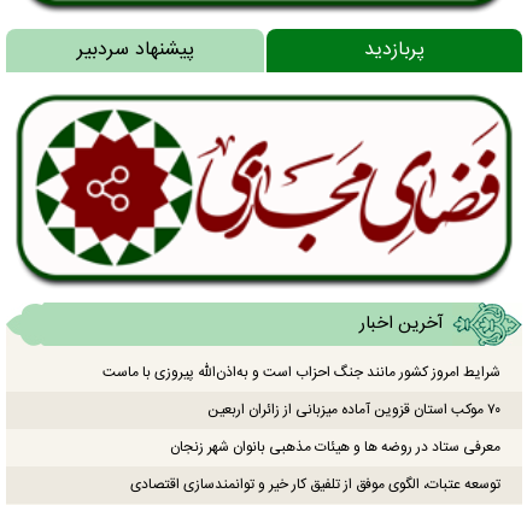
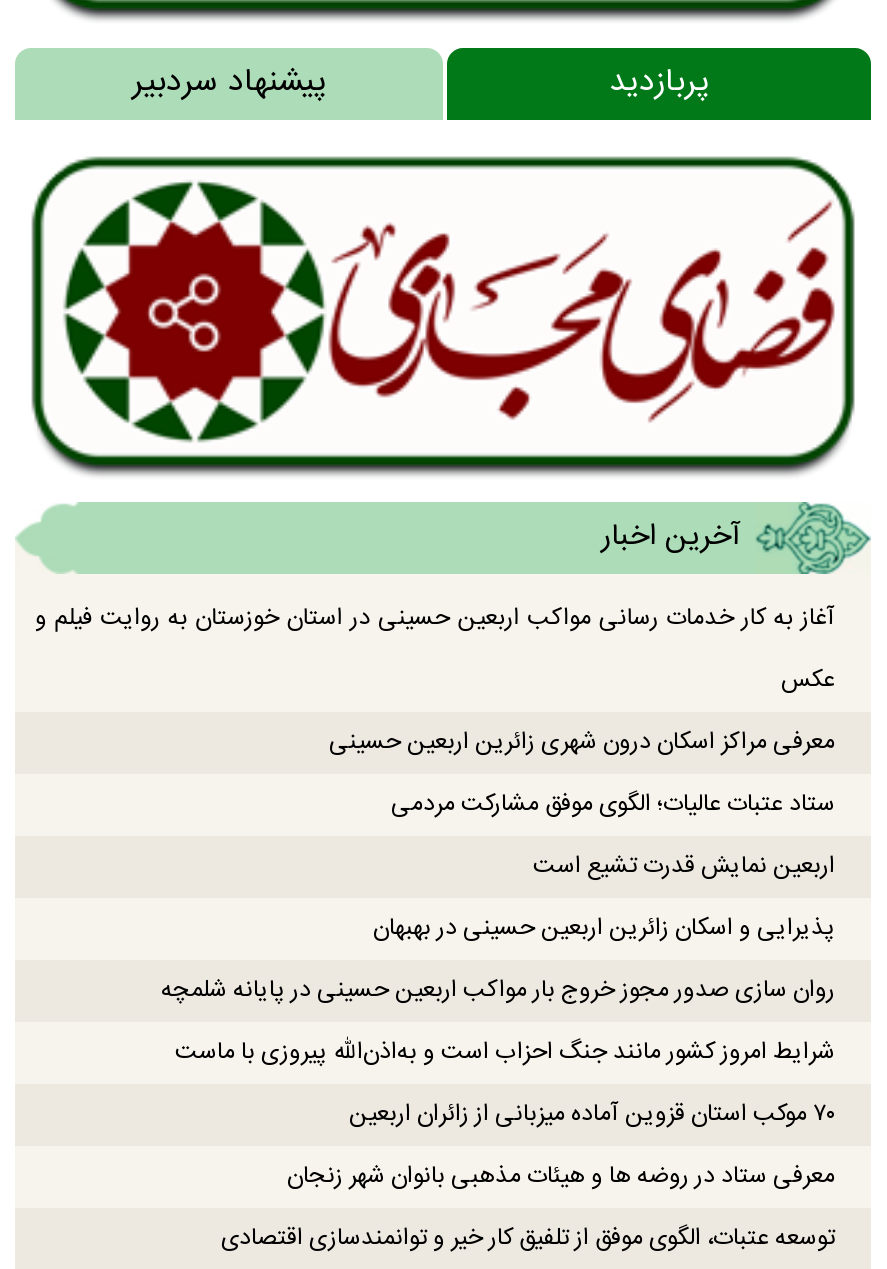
none -> [35,598,835,1010] آغاز به کار خدمات رسانی مواکب اربعین حسینی در استان خوزستان به روایت فیلم و | عکس | معرفی مراکز اسکان درون شهری زائرین اربعین حسینی | ستاد عتبات عالیات؛ الگوی موفق مشارکت مردمی | اربعین نمایش قدرت تشیع است | پذیرایی و اسکان زائرین اربعین حسینی در بهبهان | روان سازی صدور مجوز خروج بار مواکب اربعین حسینی در پایانه شلمچه

